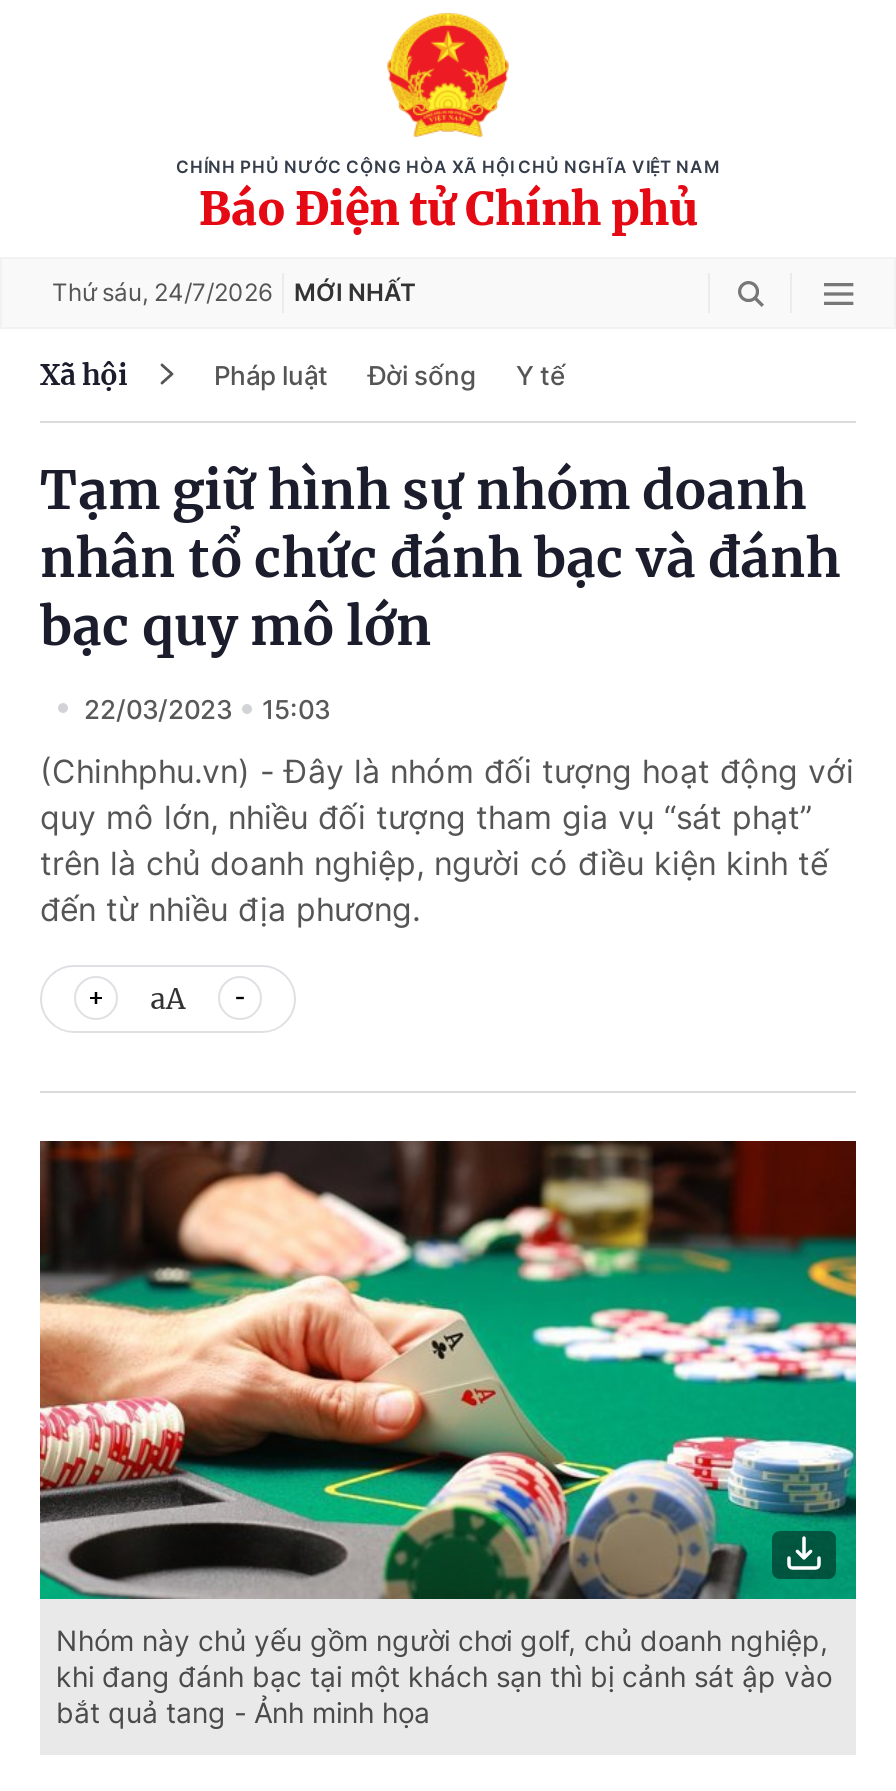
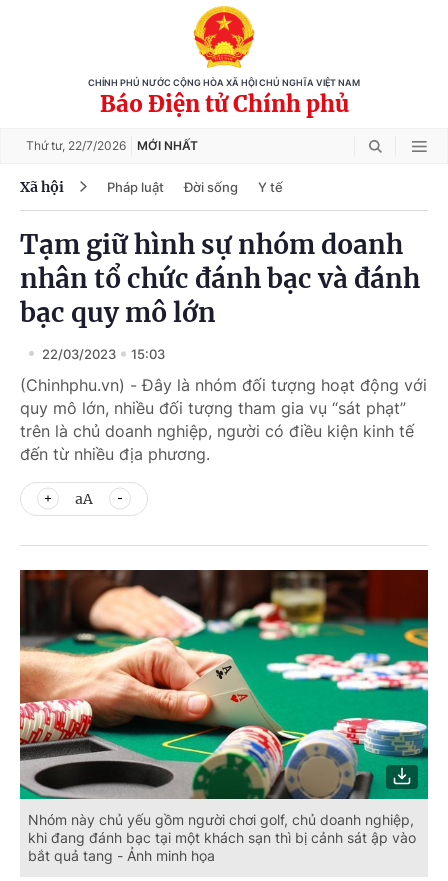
[52,277,416,307] Thứ sáu, 24/7/2026 MỚI NHẤT -> [26,138,198,153] Thứ tư, 22/7/2026 MỚI NHẤT

